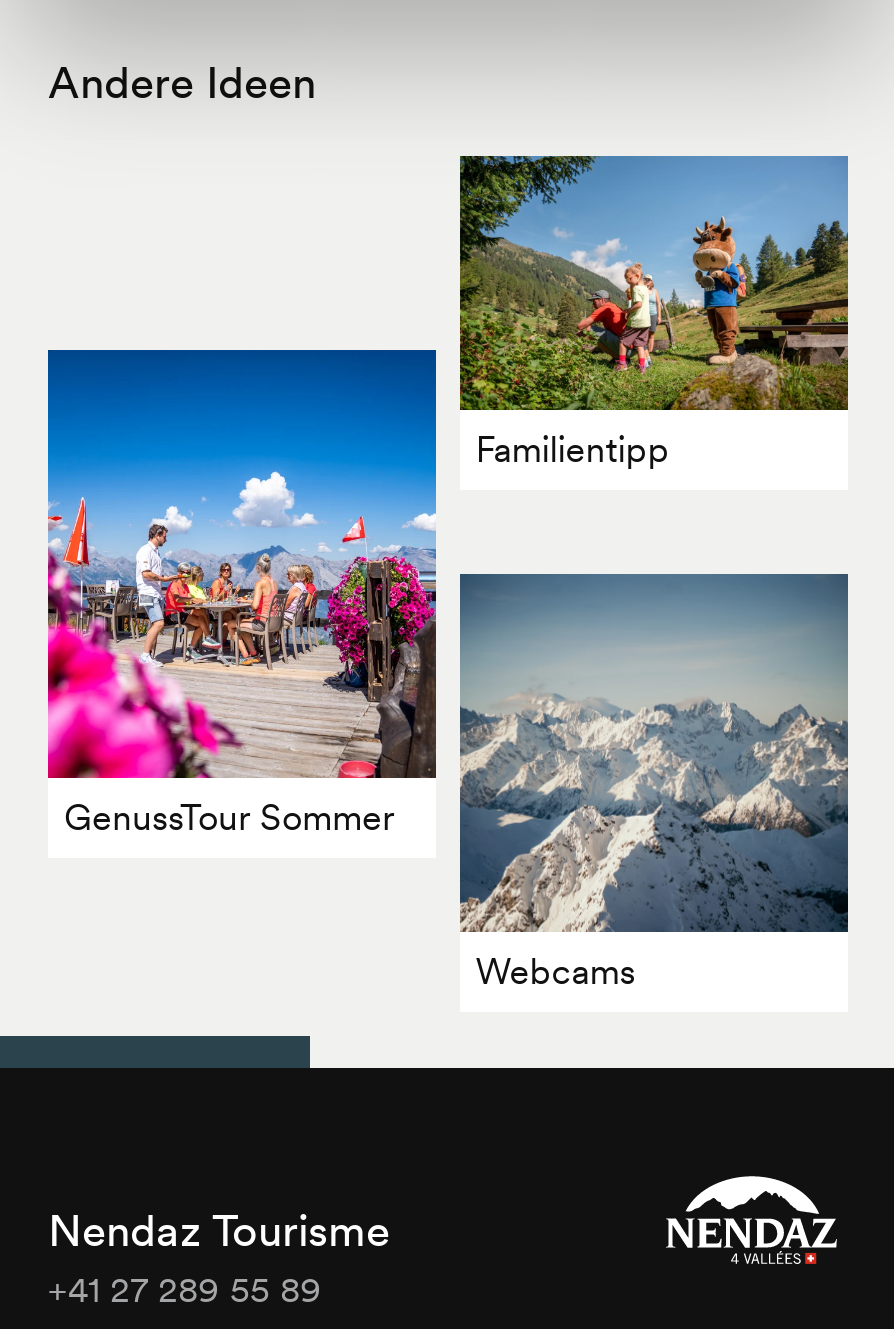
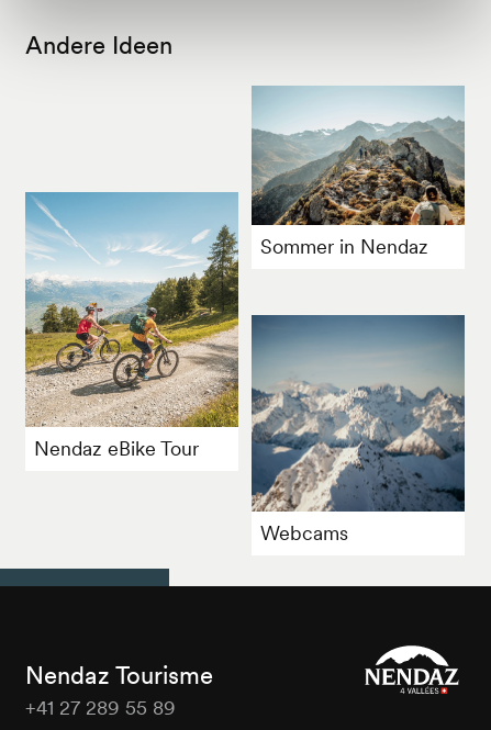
[458,154,848,473] [image] | Familientipp -> [250,86,466,259] [image] | Sommer in Nendaz
[46,350,438,839] [image] | GenussTour Sommer -> [24,191,239,461] [image] | Nendaz eBike Tour

